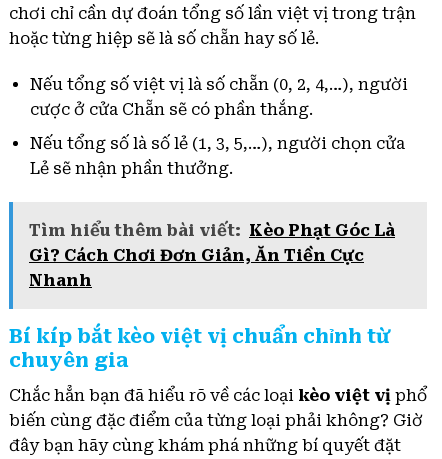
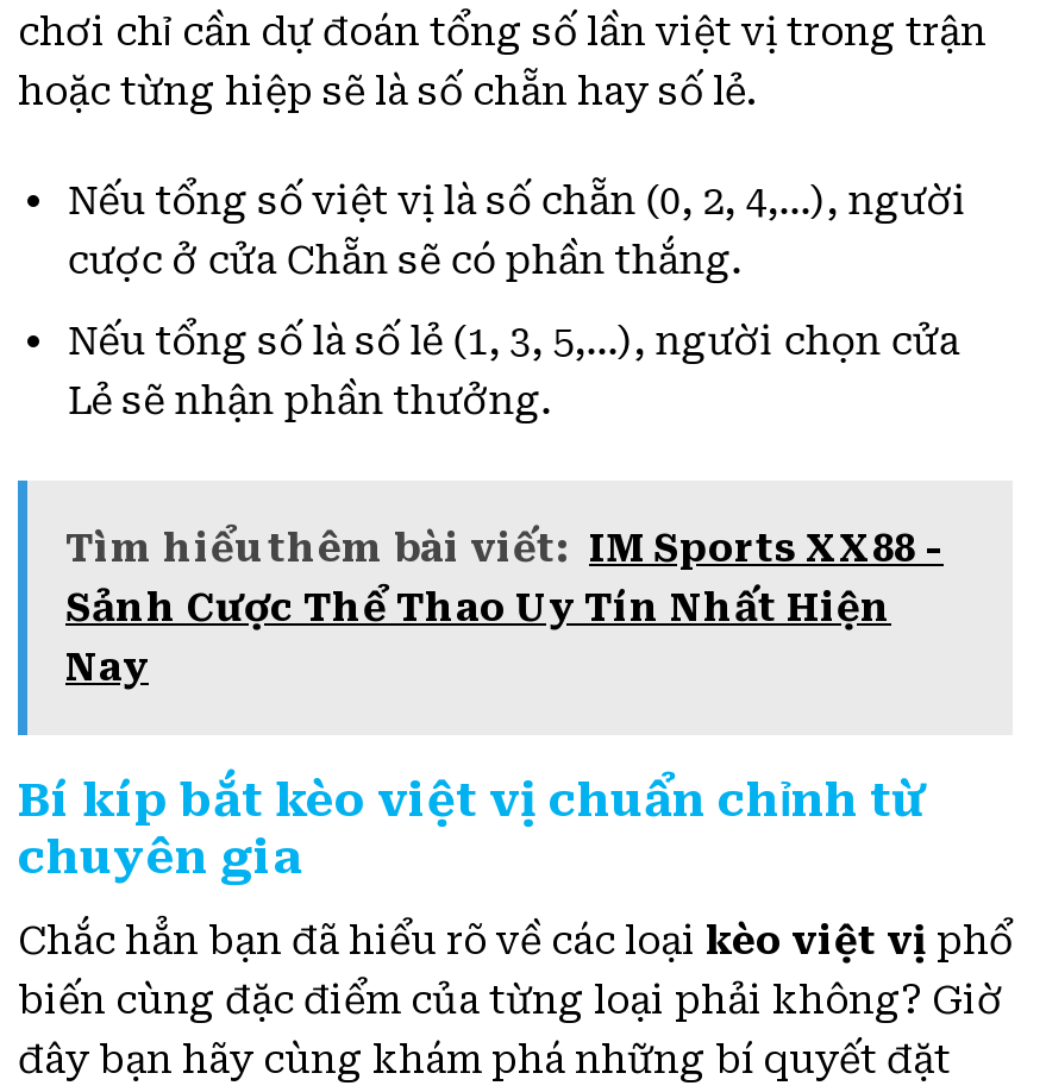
[29,221,395,290] Tìm hiểu thêm bài viết: Kèo Phạt Góc Là | Gì? Cách Chơi Đơn Giản, Ăn Tiền Cực | Nhanh -> [65,526,944,690] Tìm hiểu thêm bài viết: IM Sports XX88 - | Sảnh Cược Thể Thao Uy Tín Nhất Hiện | Nay

